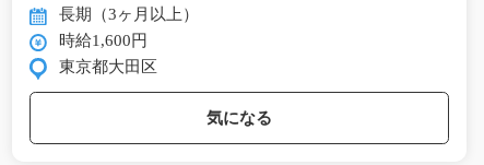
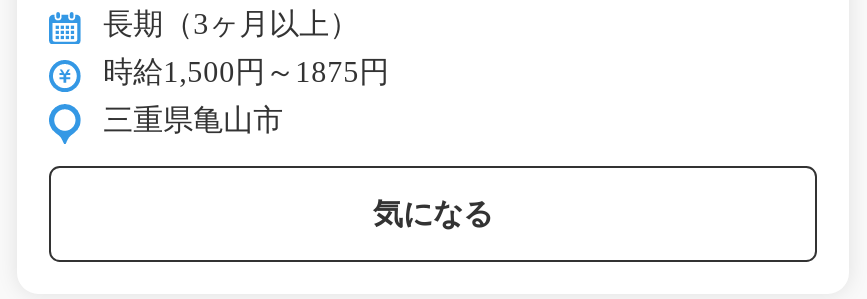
[59,32,148,50] 時給1,600円 -> [103,57,389,89] 時給1,500円～1875円
[59,58,157,76] 東京都大田区 -> [103,105,283,137] 三重県亀山市

